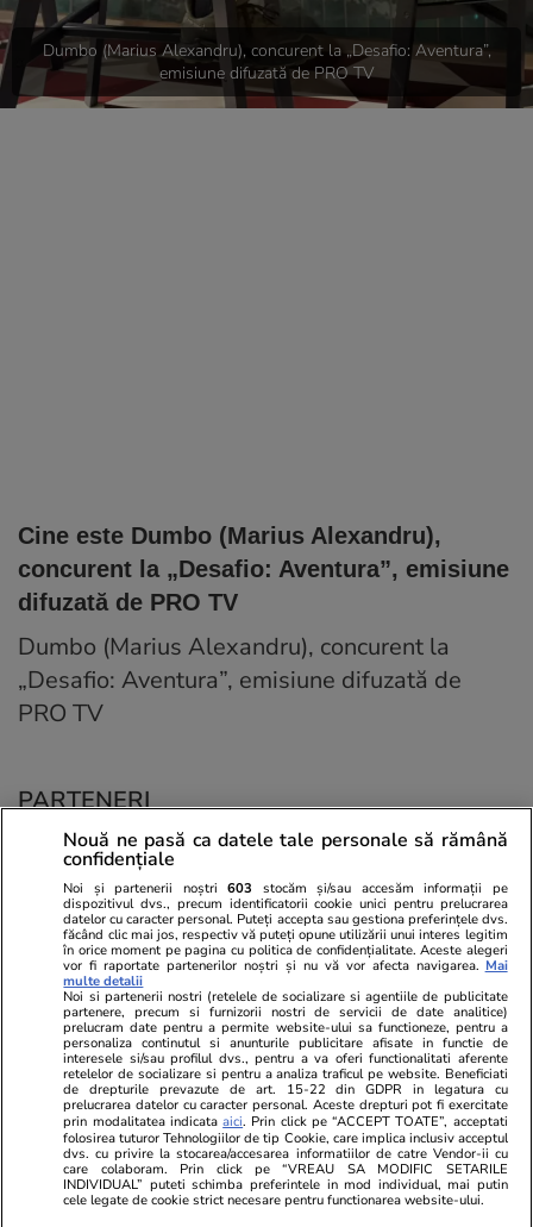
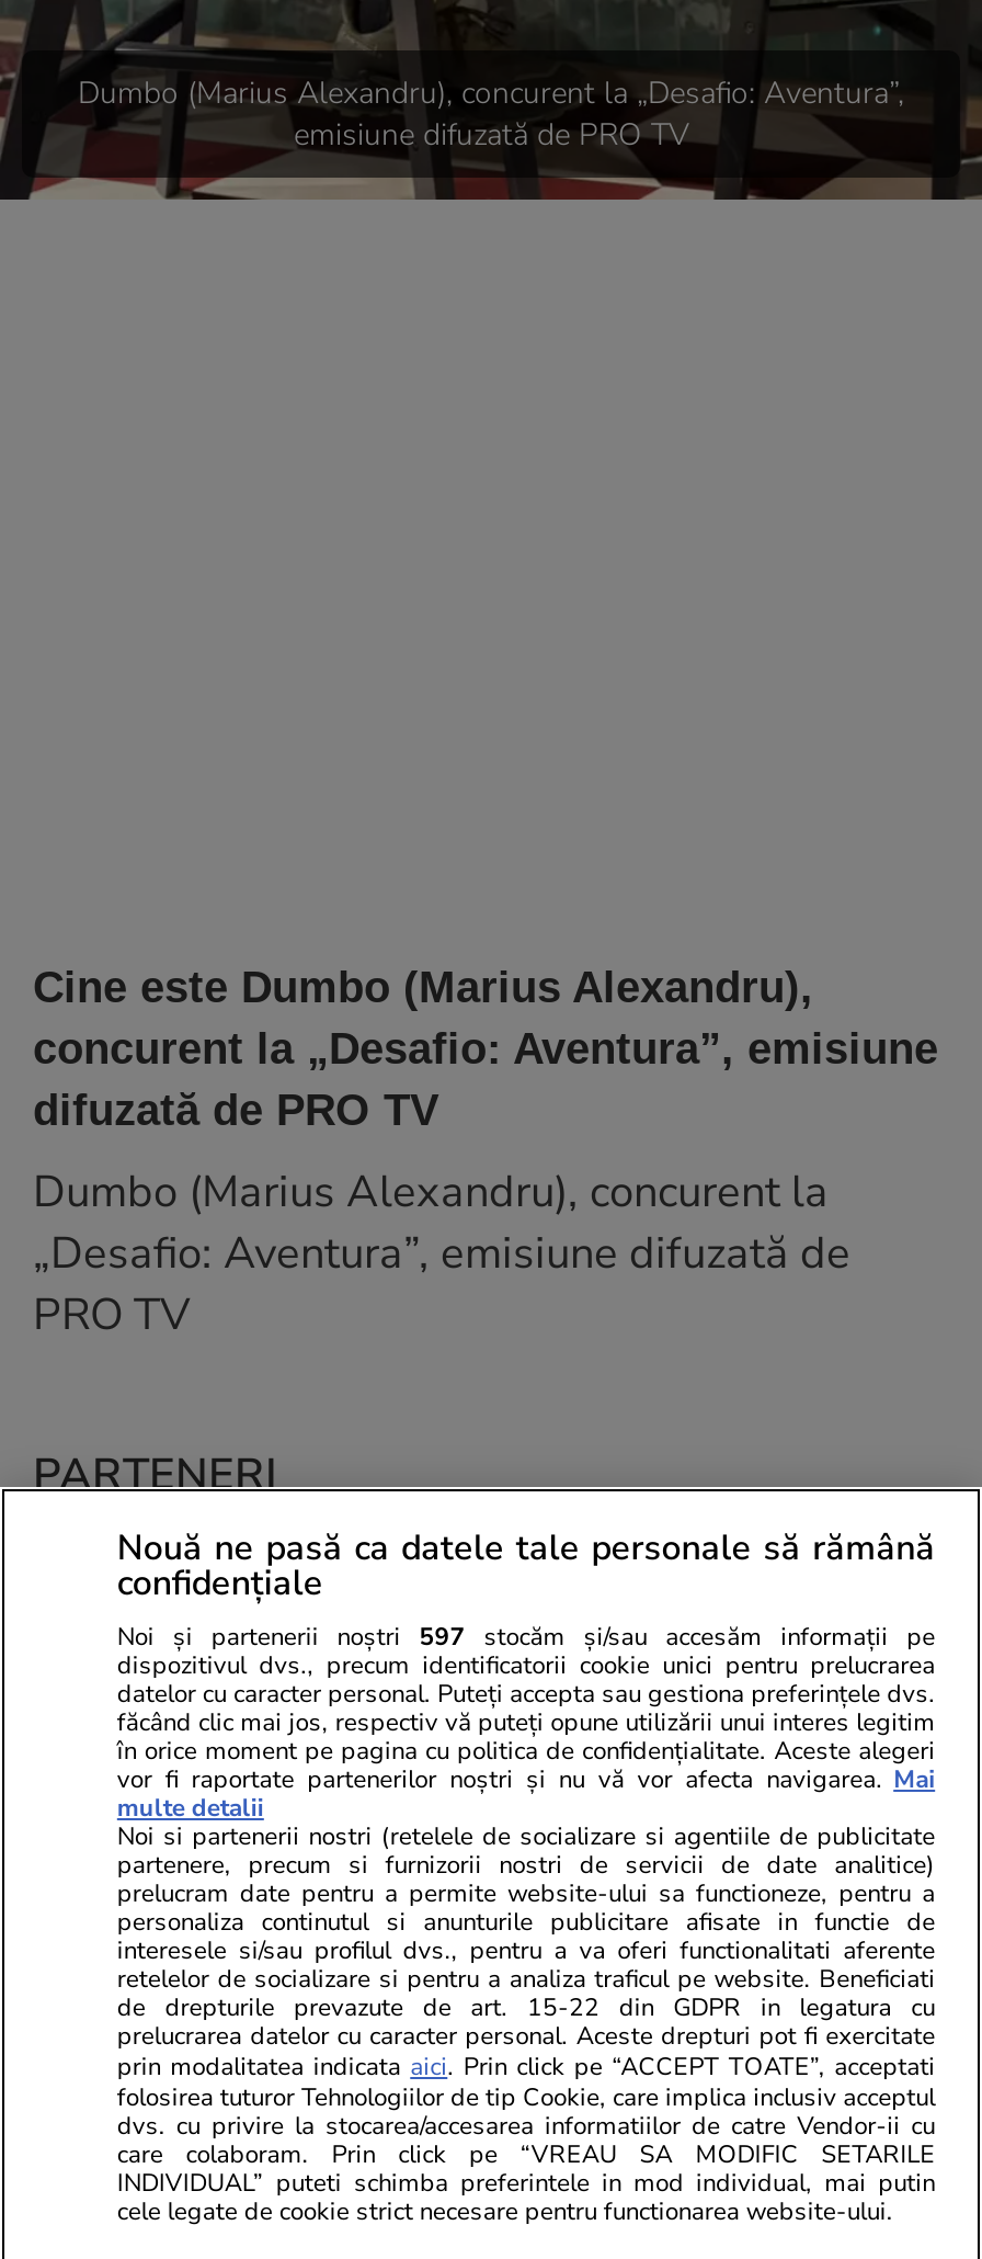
[64,879,508,897] Noi și partenerii noștri 603 stocăm și/sau accesăm informații pe -> [117,1620,935,1653] Noi și partenerii noștri 597 stocăm și/sau accesăm informații pe

